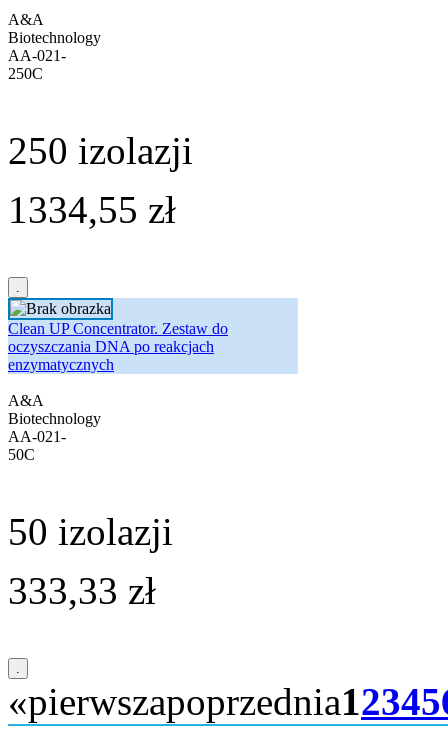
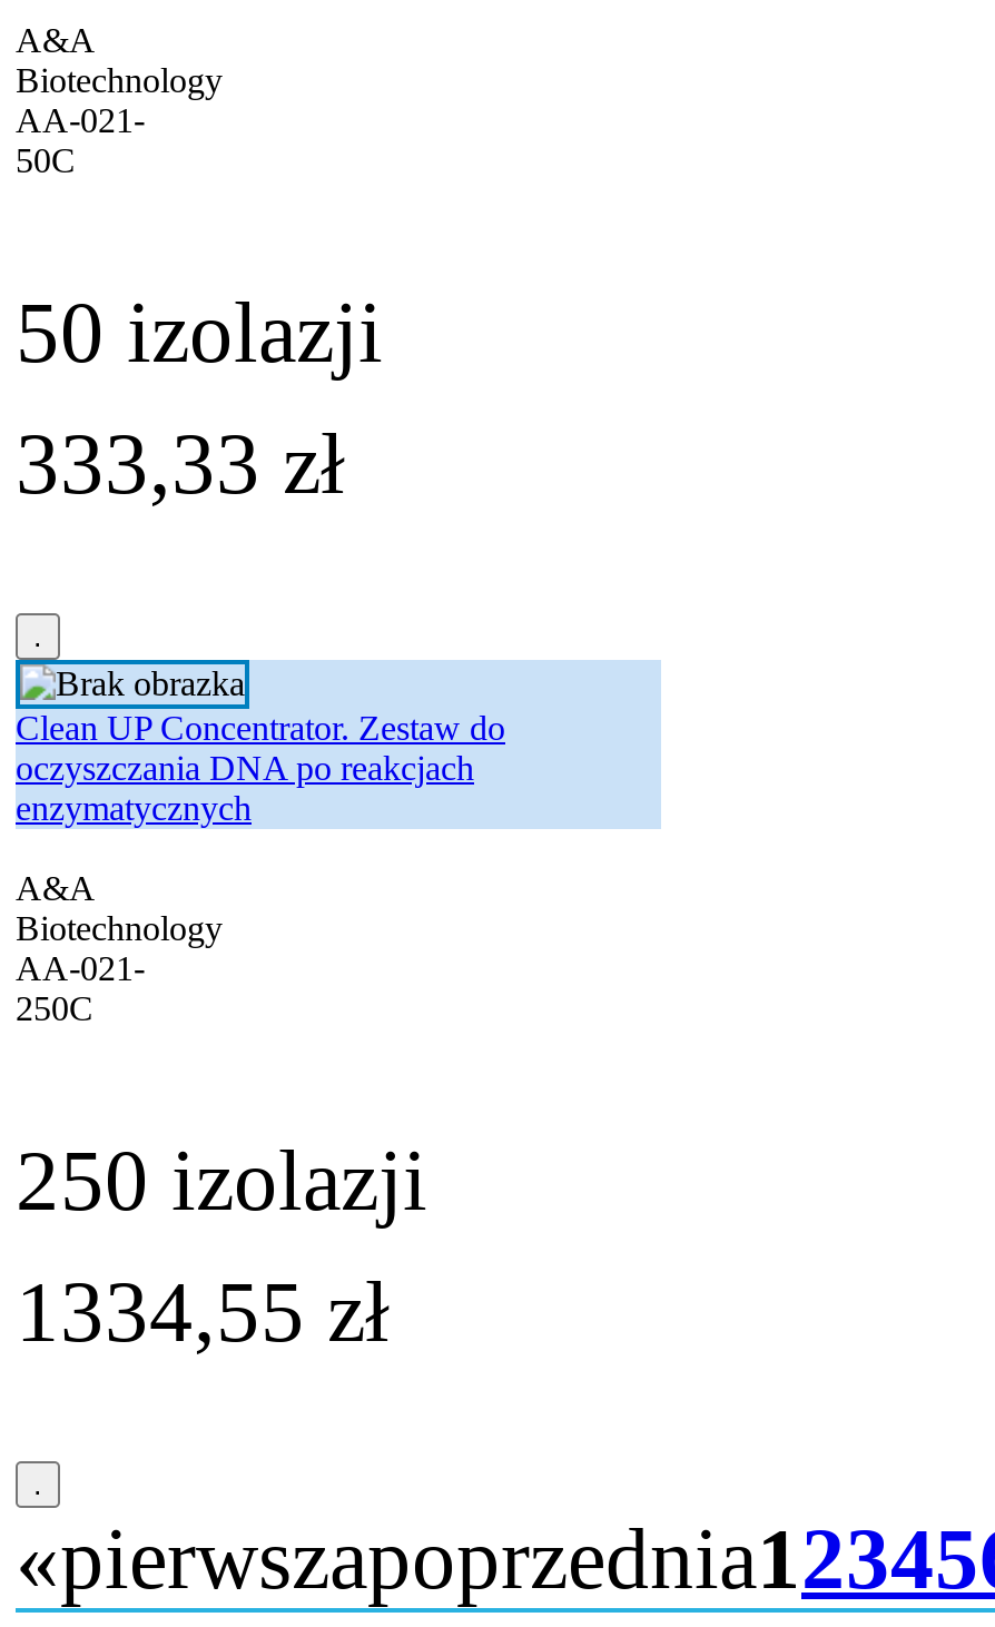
[8,65,43,82] 250C -> [16,141,76,179] 50C
[8,129,193,231] 250 izolazji | 1334,55 zł -> [16,284,383,511] 50 izolazji | 333,33 zł
[8,446,35,463] 50C -> [16,989,93,1027] 250C
[8,510,173,612] 50 izolazji | 333,33 zł -> [16,1132,427,1359] 250 izolazji | 1334,55 zł

